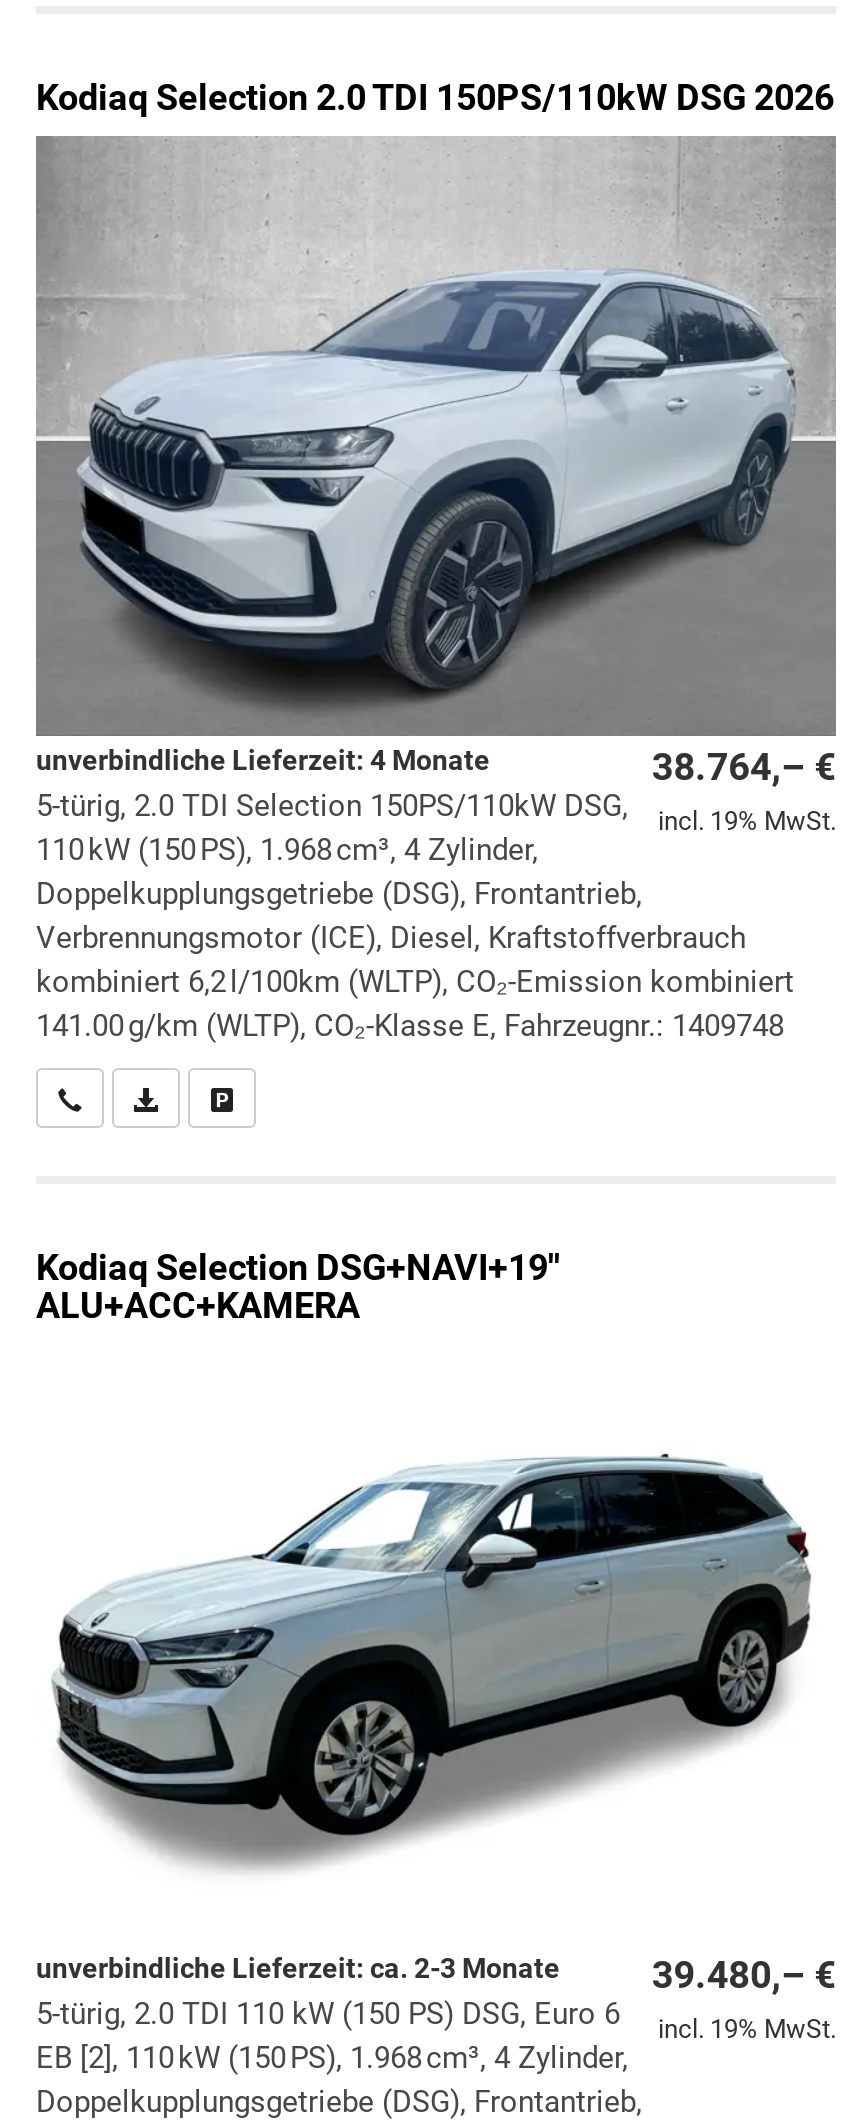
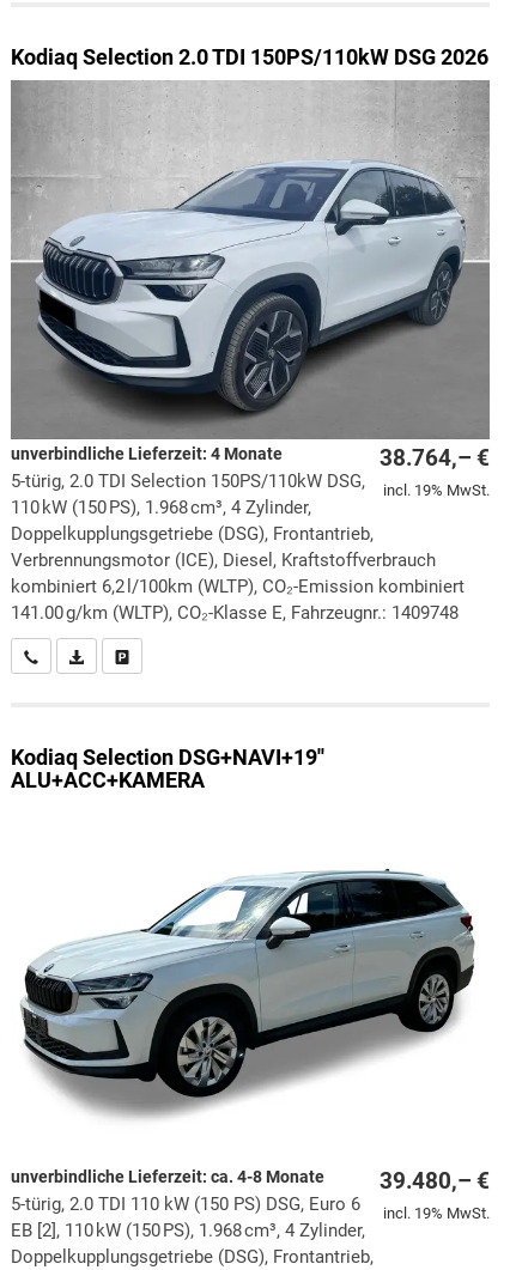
[36,1952,560,1984] unverbindliche Lieferzeit: ca. 2-3 Monate -> [11,1167,324,1186] unverbindliche Lieferzeit: ca. 4-8 Monate

